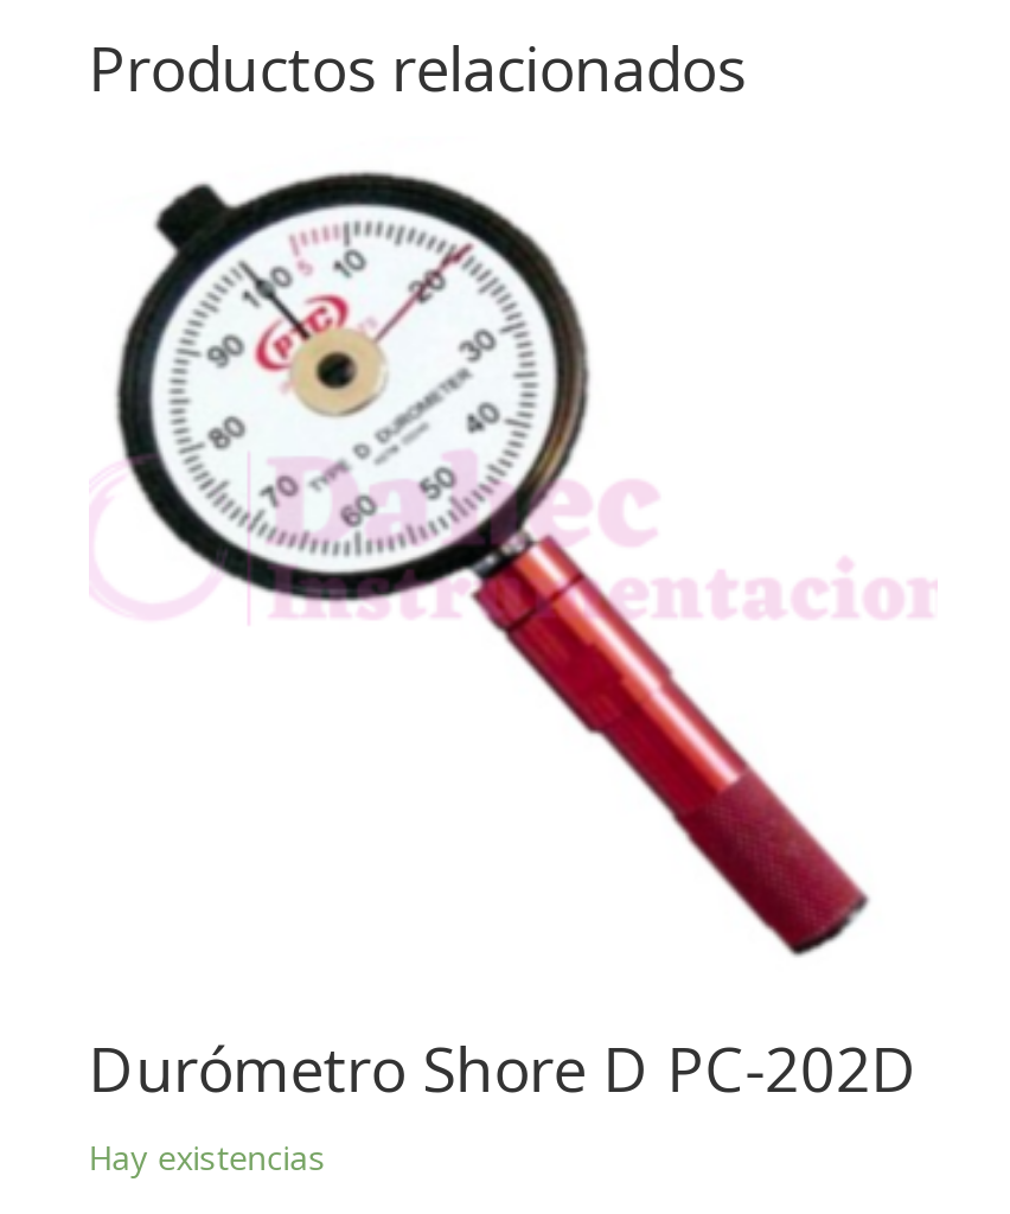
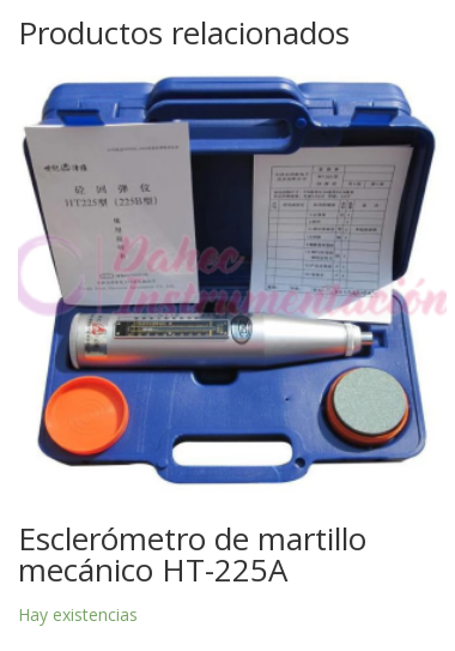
[88,155,918,1111] [image] | Durómetro Shore D PC-202D -> [18,76,437,591] [image] | Esclerómetro de martillo | mecánico HT-225A

